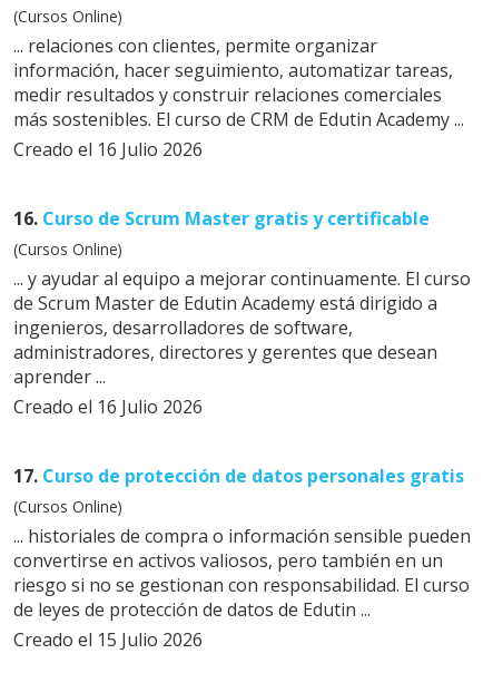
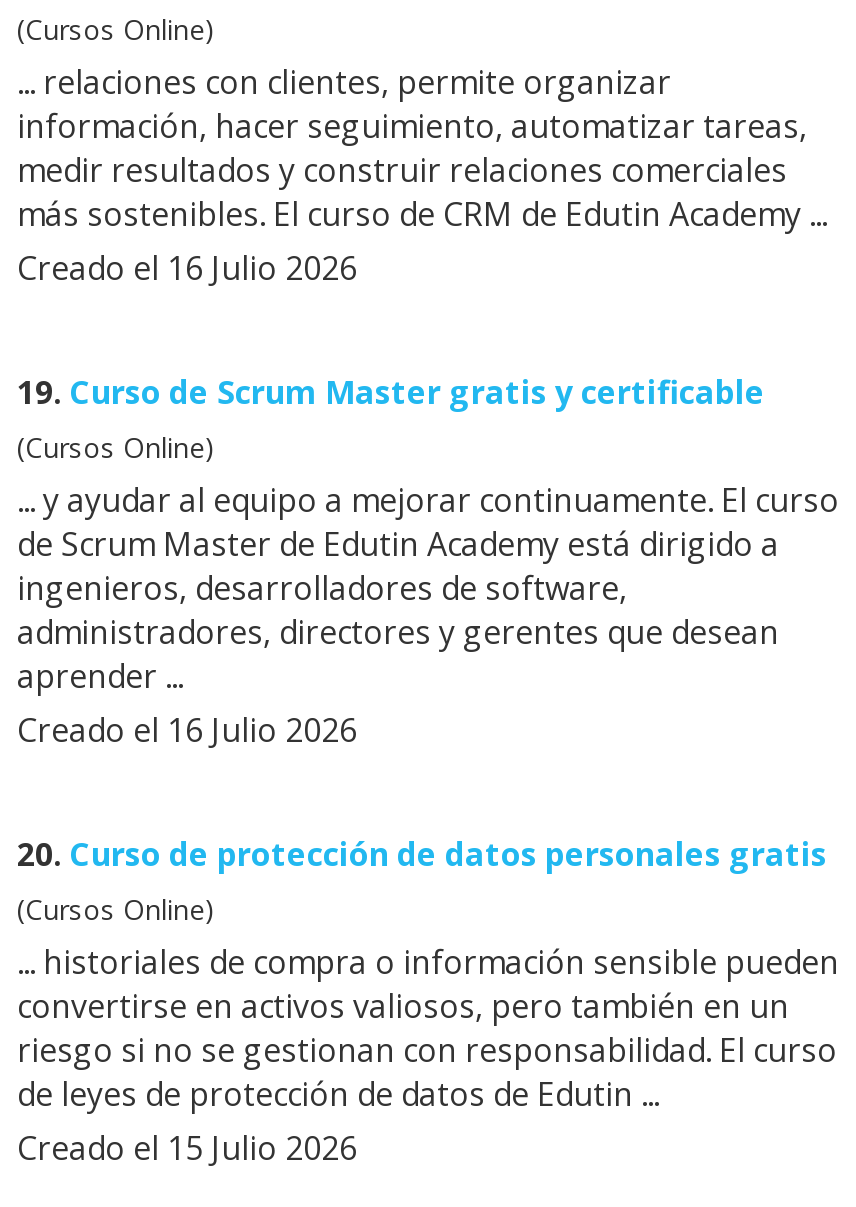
[13,206,430,231] 16. Curso de Scrum Master gratis y certificable -> [17,370,765,414] 19. Curso de Scrum Master gratis y certificable
[13,464,464,488] 17. Curso de protección de datos personales gratis -> [17,832,827,876] 20. Curso de protección de datos personales gratis

